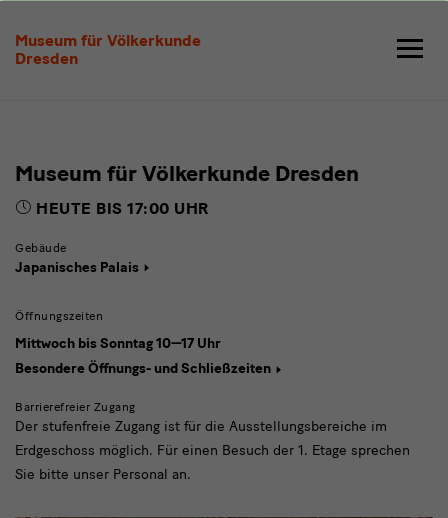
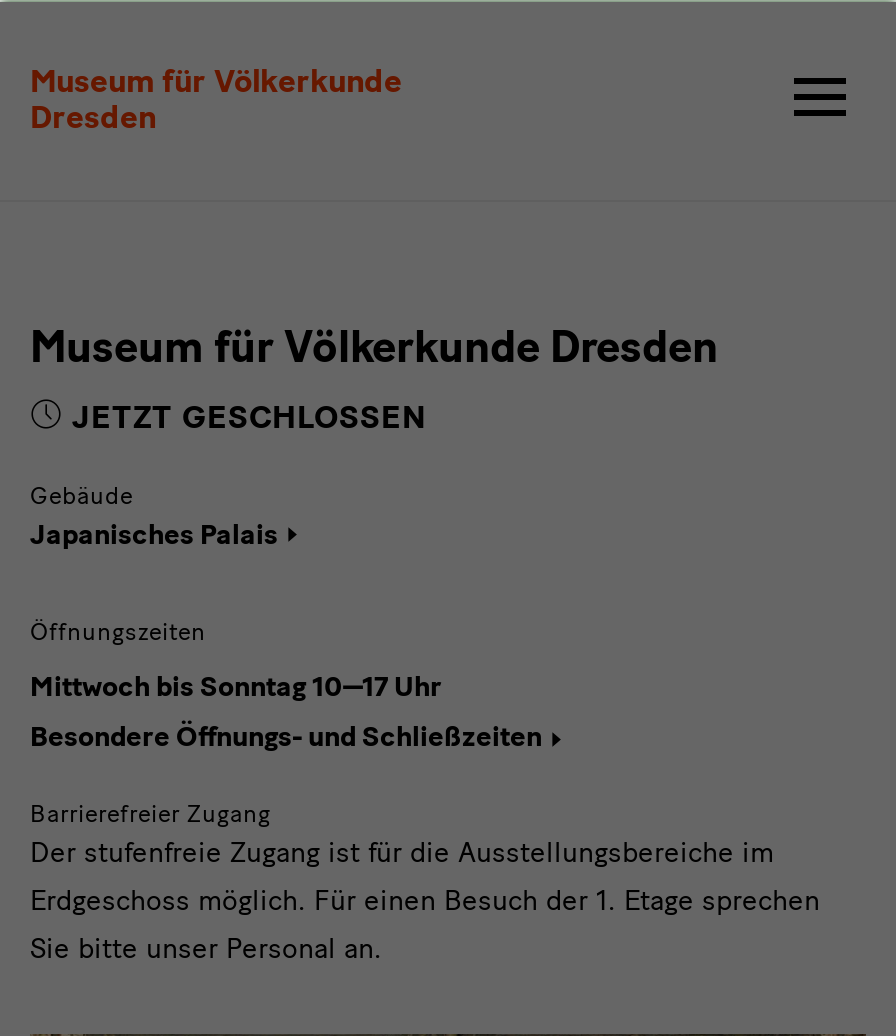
[36,199,208,218] HEUTE BIS 17:00 UHR -> [72,398,427,436] JETZT GESCHLOSSEN

